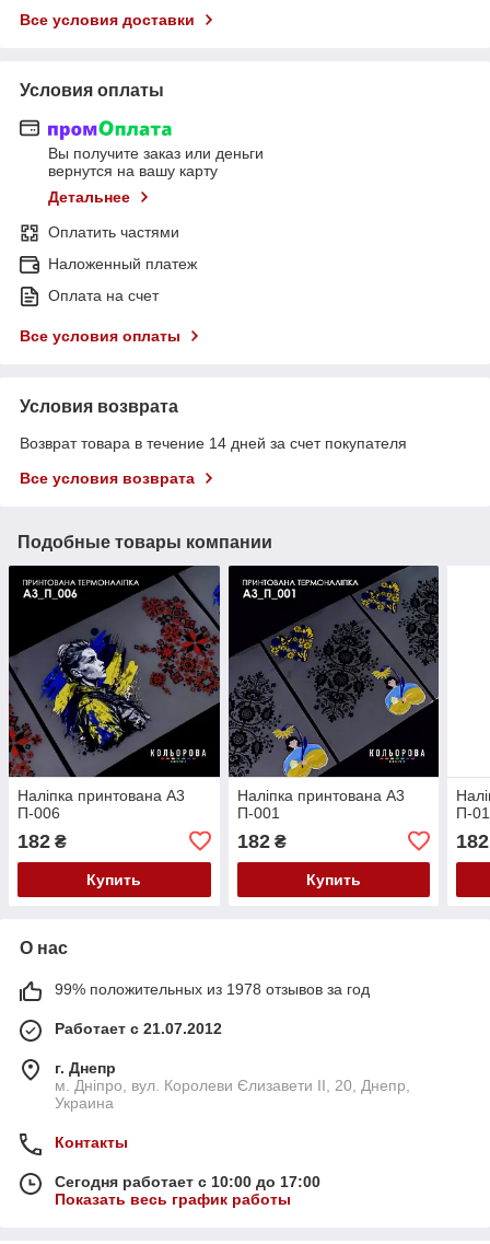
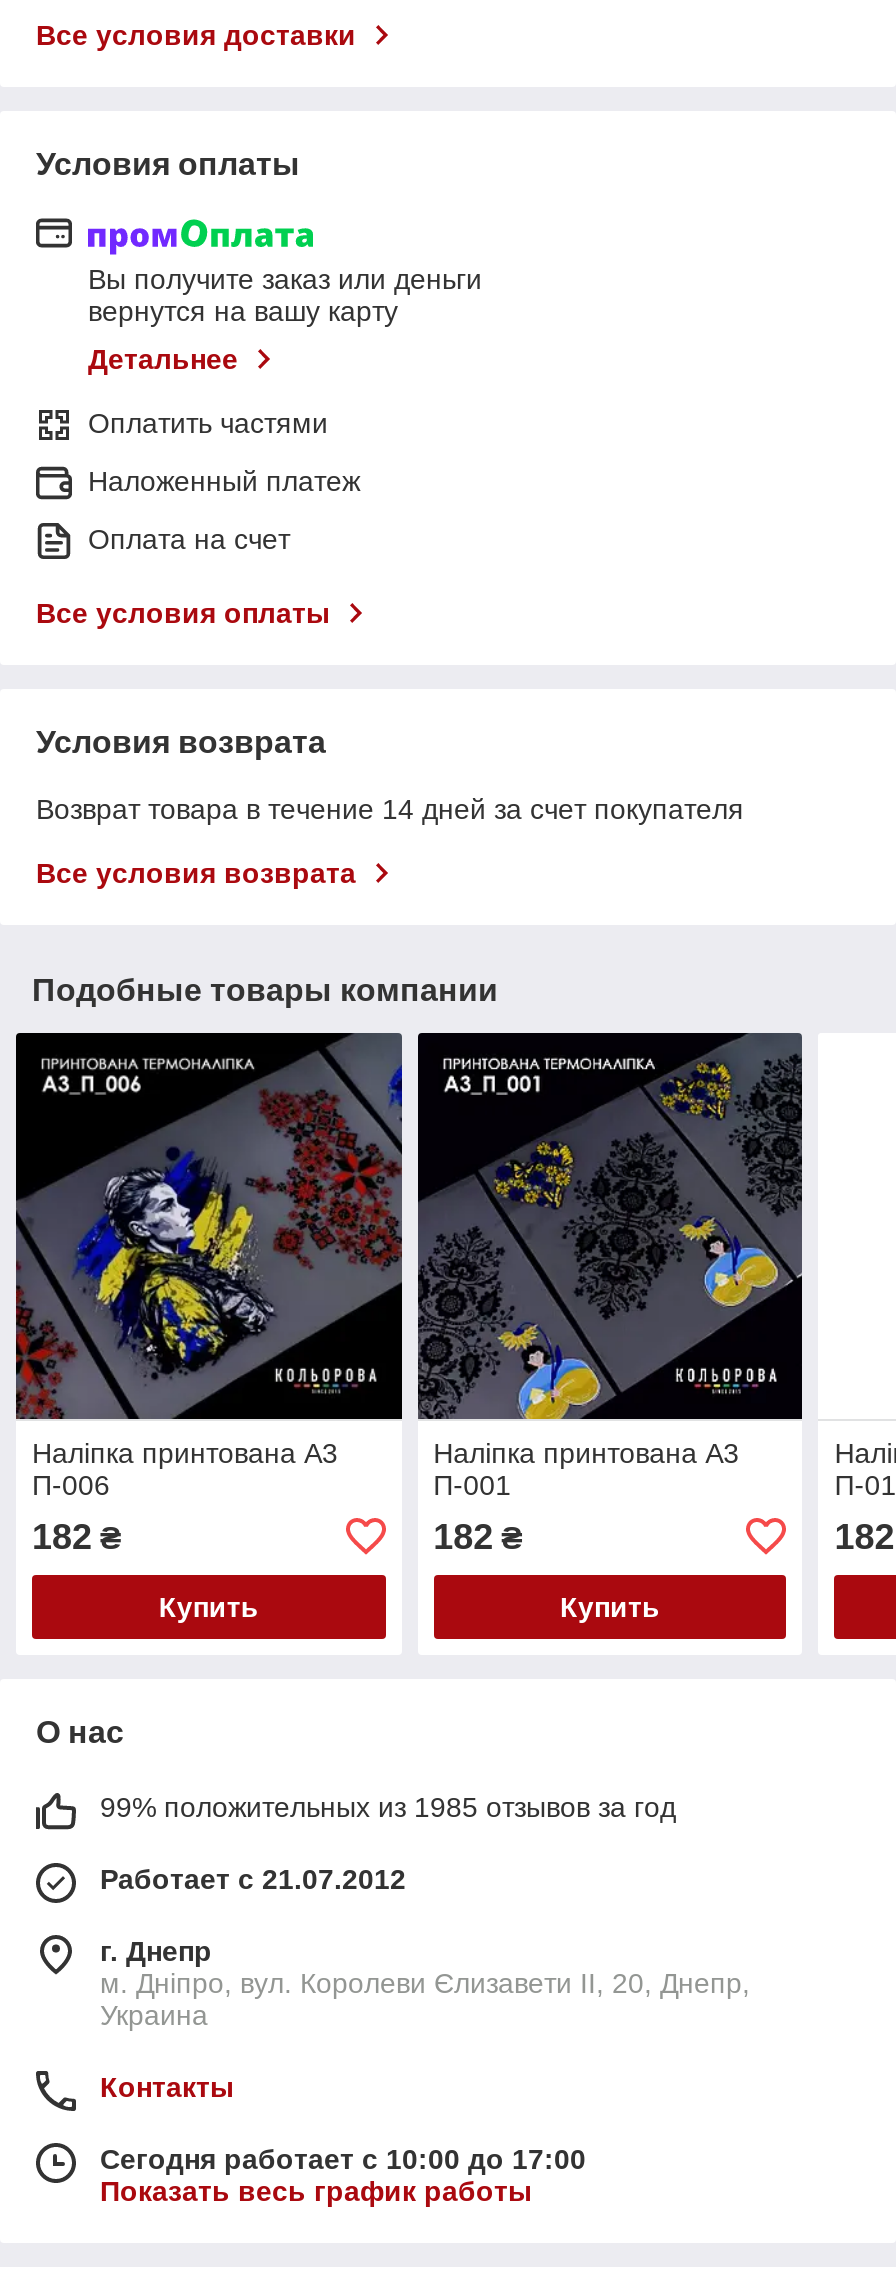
[55,980,370,998] 99% положительных из 1978 отзывов за год -> [100,1791,676,1823] 99% положительных из 1985 отзывов за год

